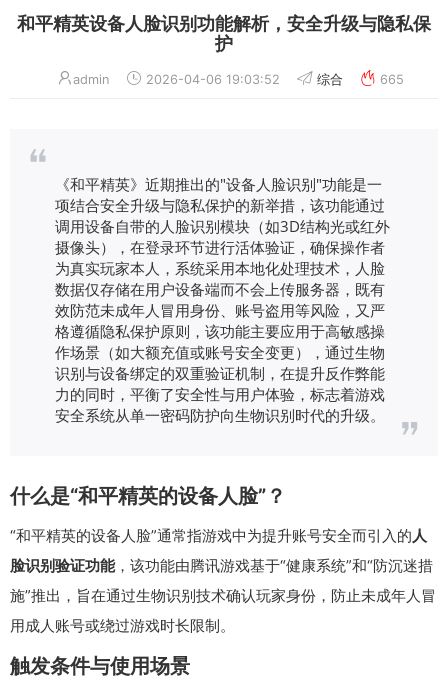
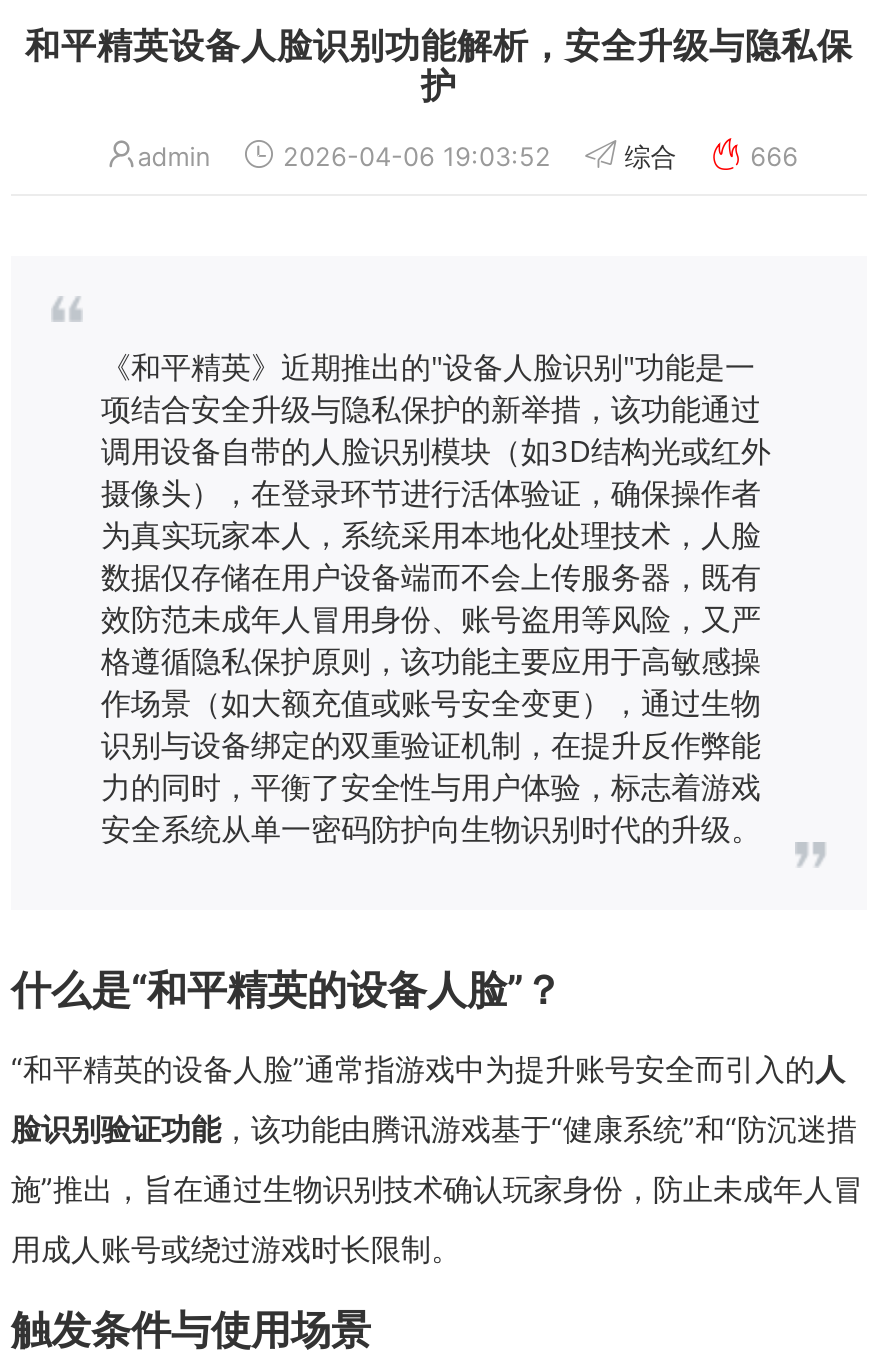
[376,72,404,87] 665 -> [742,141,798,171] 666

